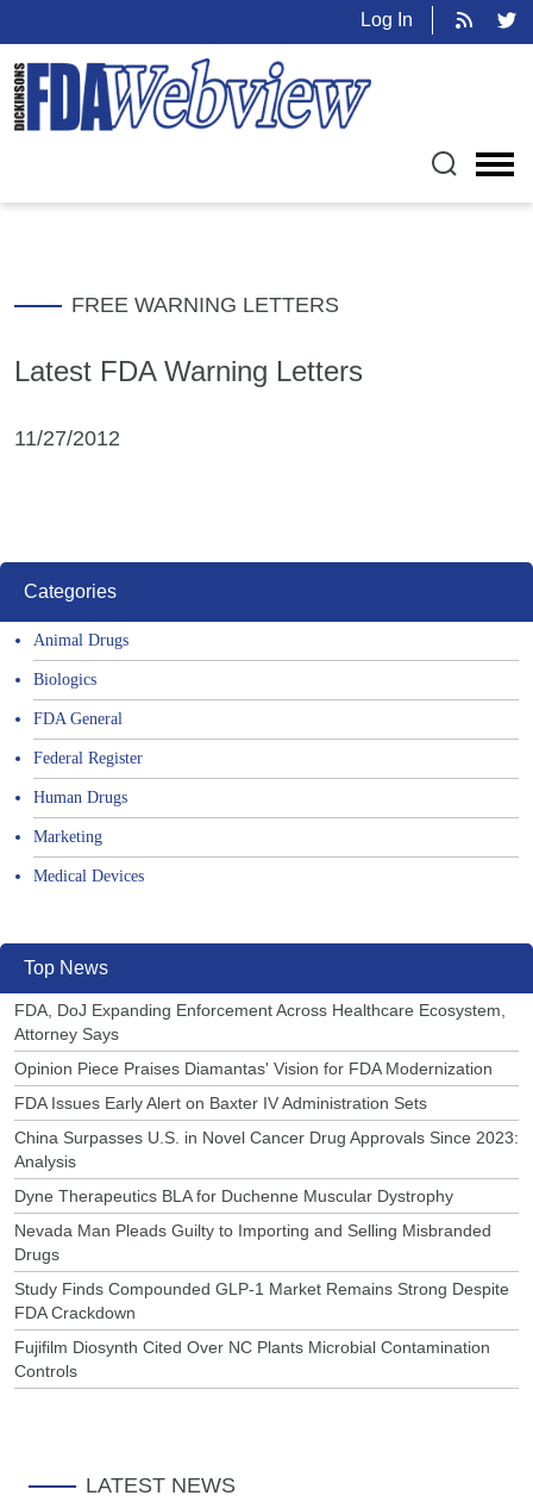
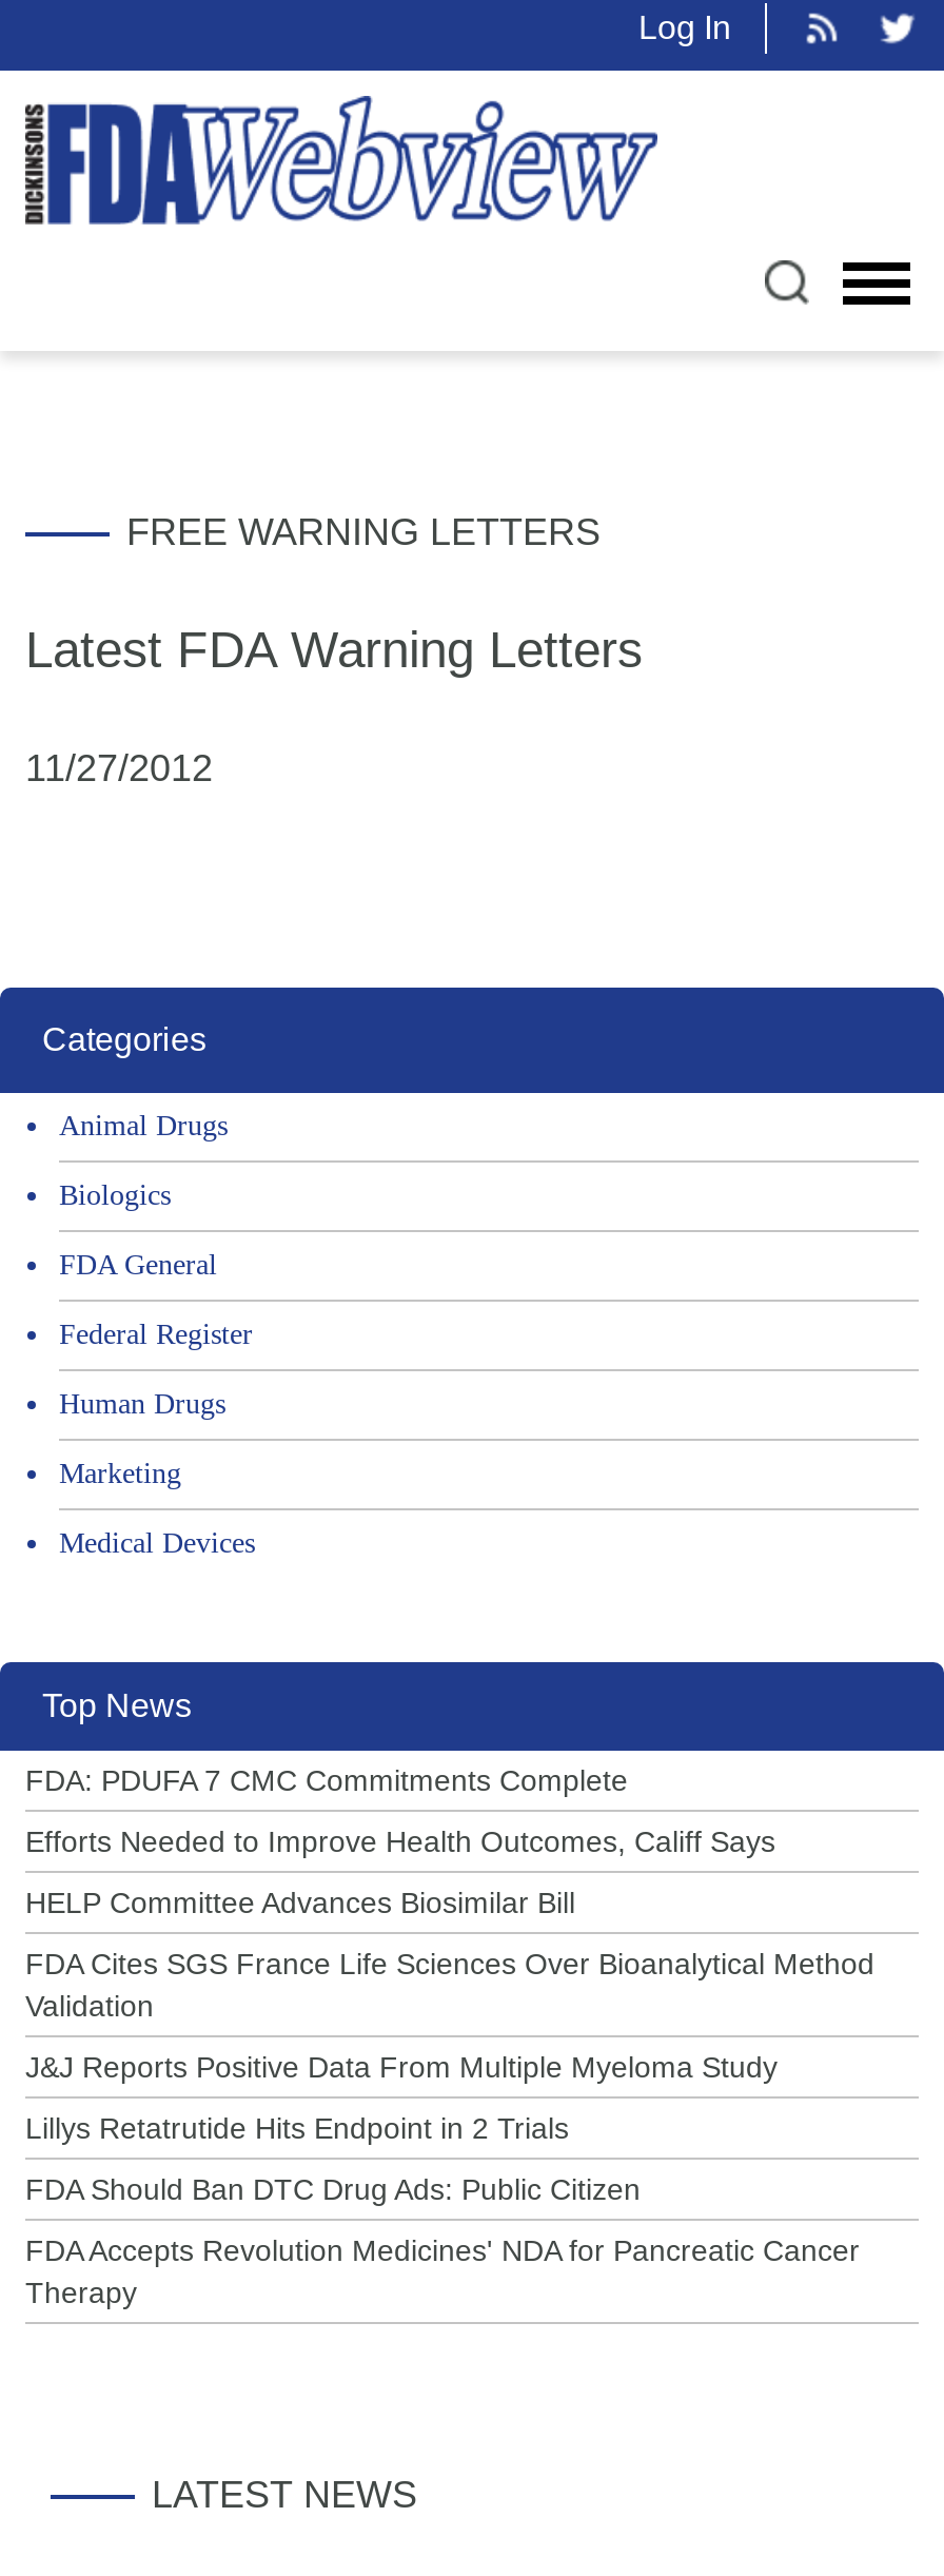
[14,1000,506,1043] FDA, DoJ Expanding Enforcement Across Healthcare Ecosystem, | Attorney Says -> [25,1763,628,1796] FDA: PDUFA 7 CMC Commitments Complete
[14,1058,493,1078] Opinion Piece Praises Diamantas' Vision for FDA Modernization -> [25,1824,775,1857] Efforts Needed to Improve Health Outcomes, Califf Says
[14,1093,427,1112] FDA Issues Early Alert on Baxter IV Administration Sets -> [25,1885,575,1919] HELP Committee Advances Biosimilar Bill
[14,1128,519,1170] China Surpasses U.S. in Novel Cancer Drug Approvals Since 2023: | Analysis -> [25,1946,874,2022] FDA Cites SGS France Life Sciences Over Bioanalytical Method | Validation
[14,1186,453,1205] Dyne Therapeutics BLA for Duchenne Muscular Dystrophy -> [25,2049,778,2083] J&J Reports Positive Data From Multiple Myeloma Study
[14,1220,491,1263] Nevada Man Pleads Guilty to Importing and Selling Misbranded | Drugs -> [25,2110,569,2144] Lillys Retatrutide Hits Endpoint in 2 Trials
[14,1279,509,1322] Study Finds Compounded GLP-1 Market Remains Strong Despite | FDA Crackdown -> [25,2171,641,2205] FDA Should Ban DTC Drug Ads: Public Citizen
[14,1337,490,1380] Fujifilm Diosynth Cited Over NC Plants Microbial Contamination | Controls -> [25,2233,860,2308] FDA Accepts Revolution Medicines' NDA for Pancreatic Cancer | Therapy

